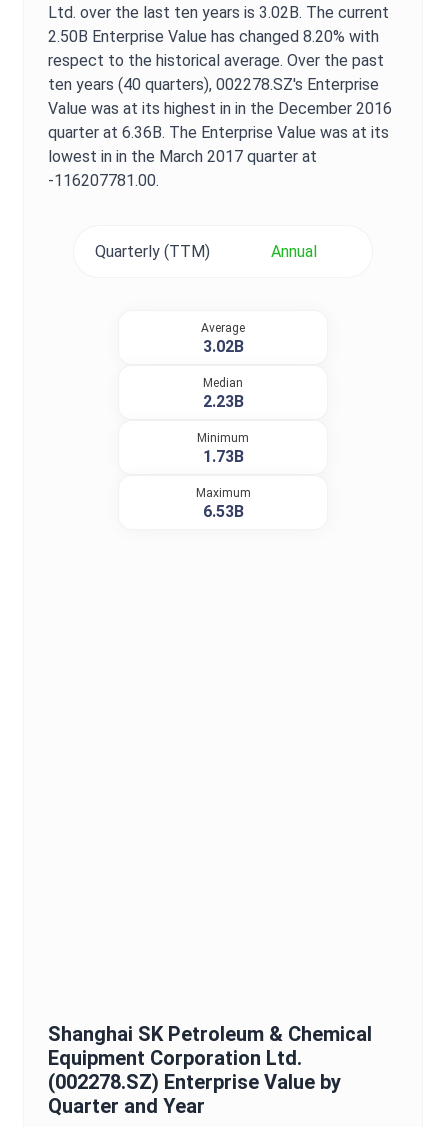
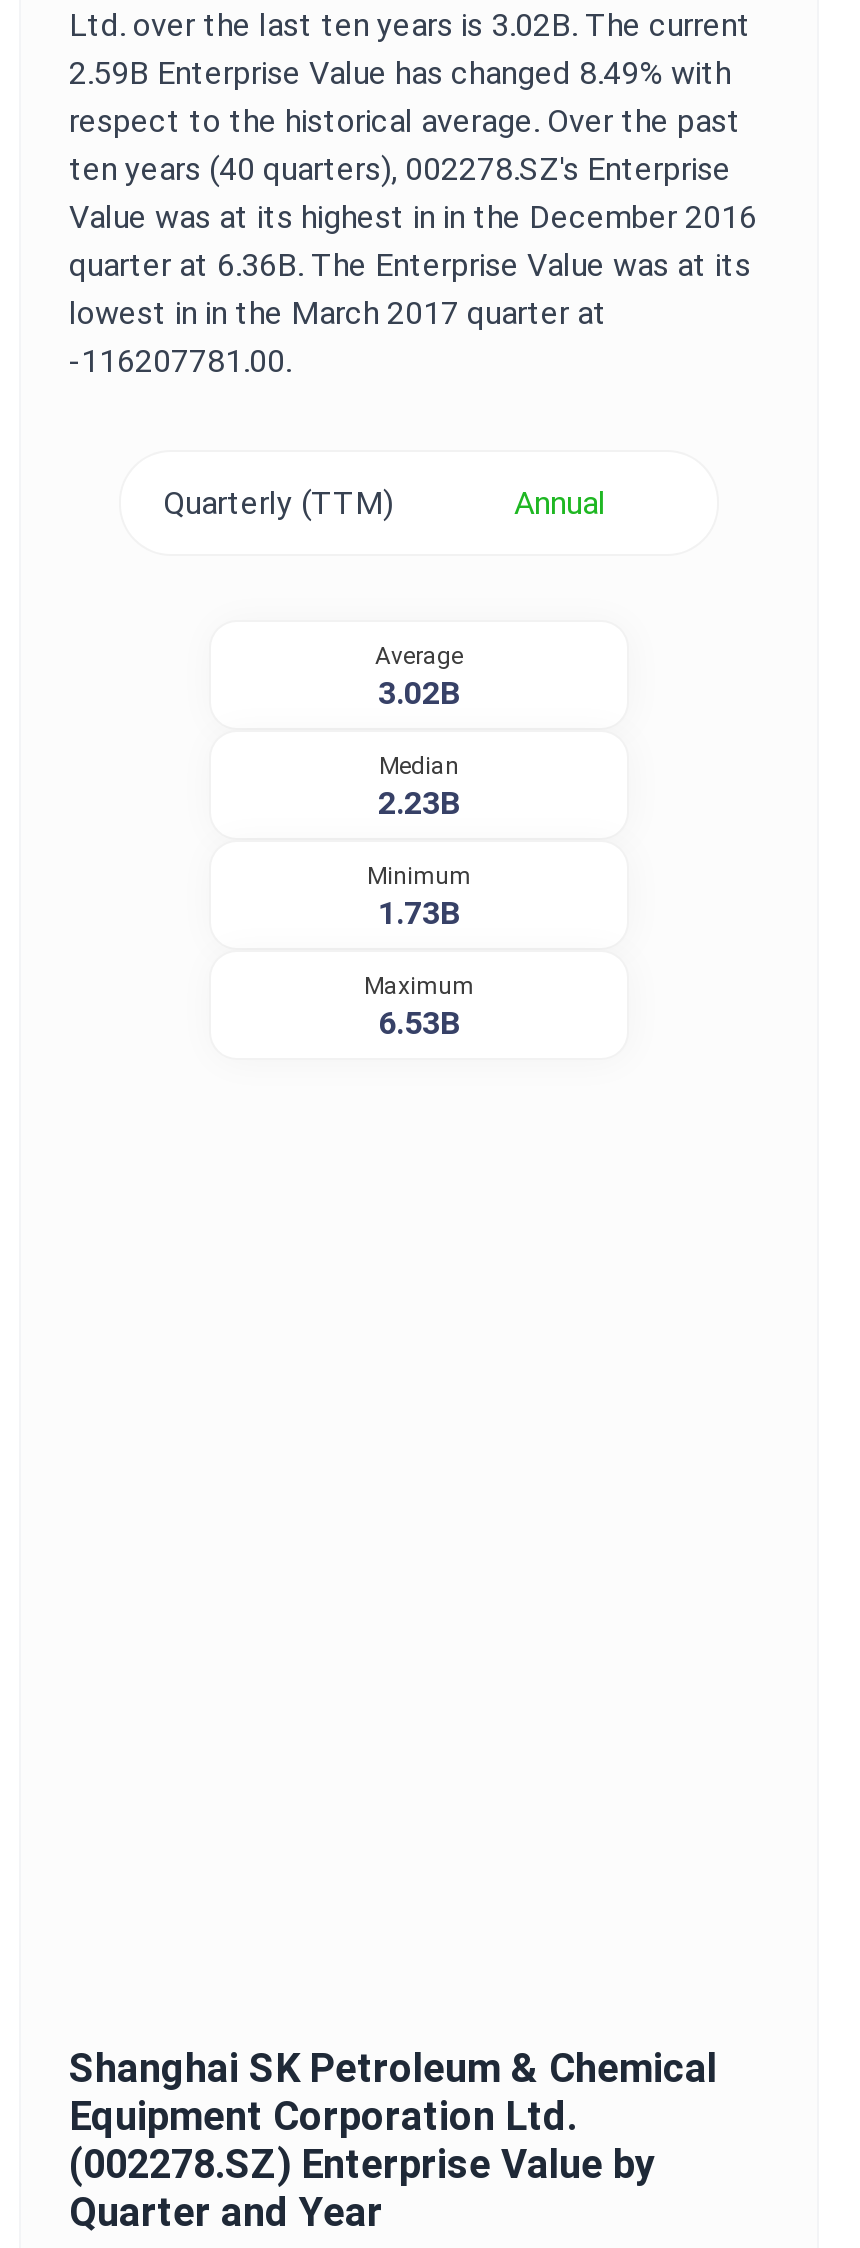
[48,27,379,46] 2.50B Enterprise Value has changed 8.20% with -> [69,54,731,92] 2.59B Enterprise Value has changed 8.49% with

